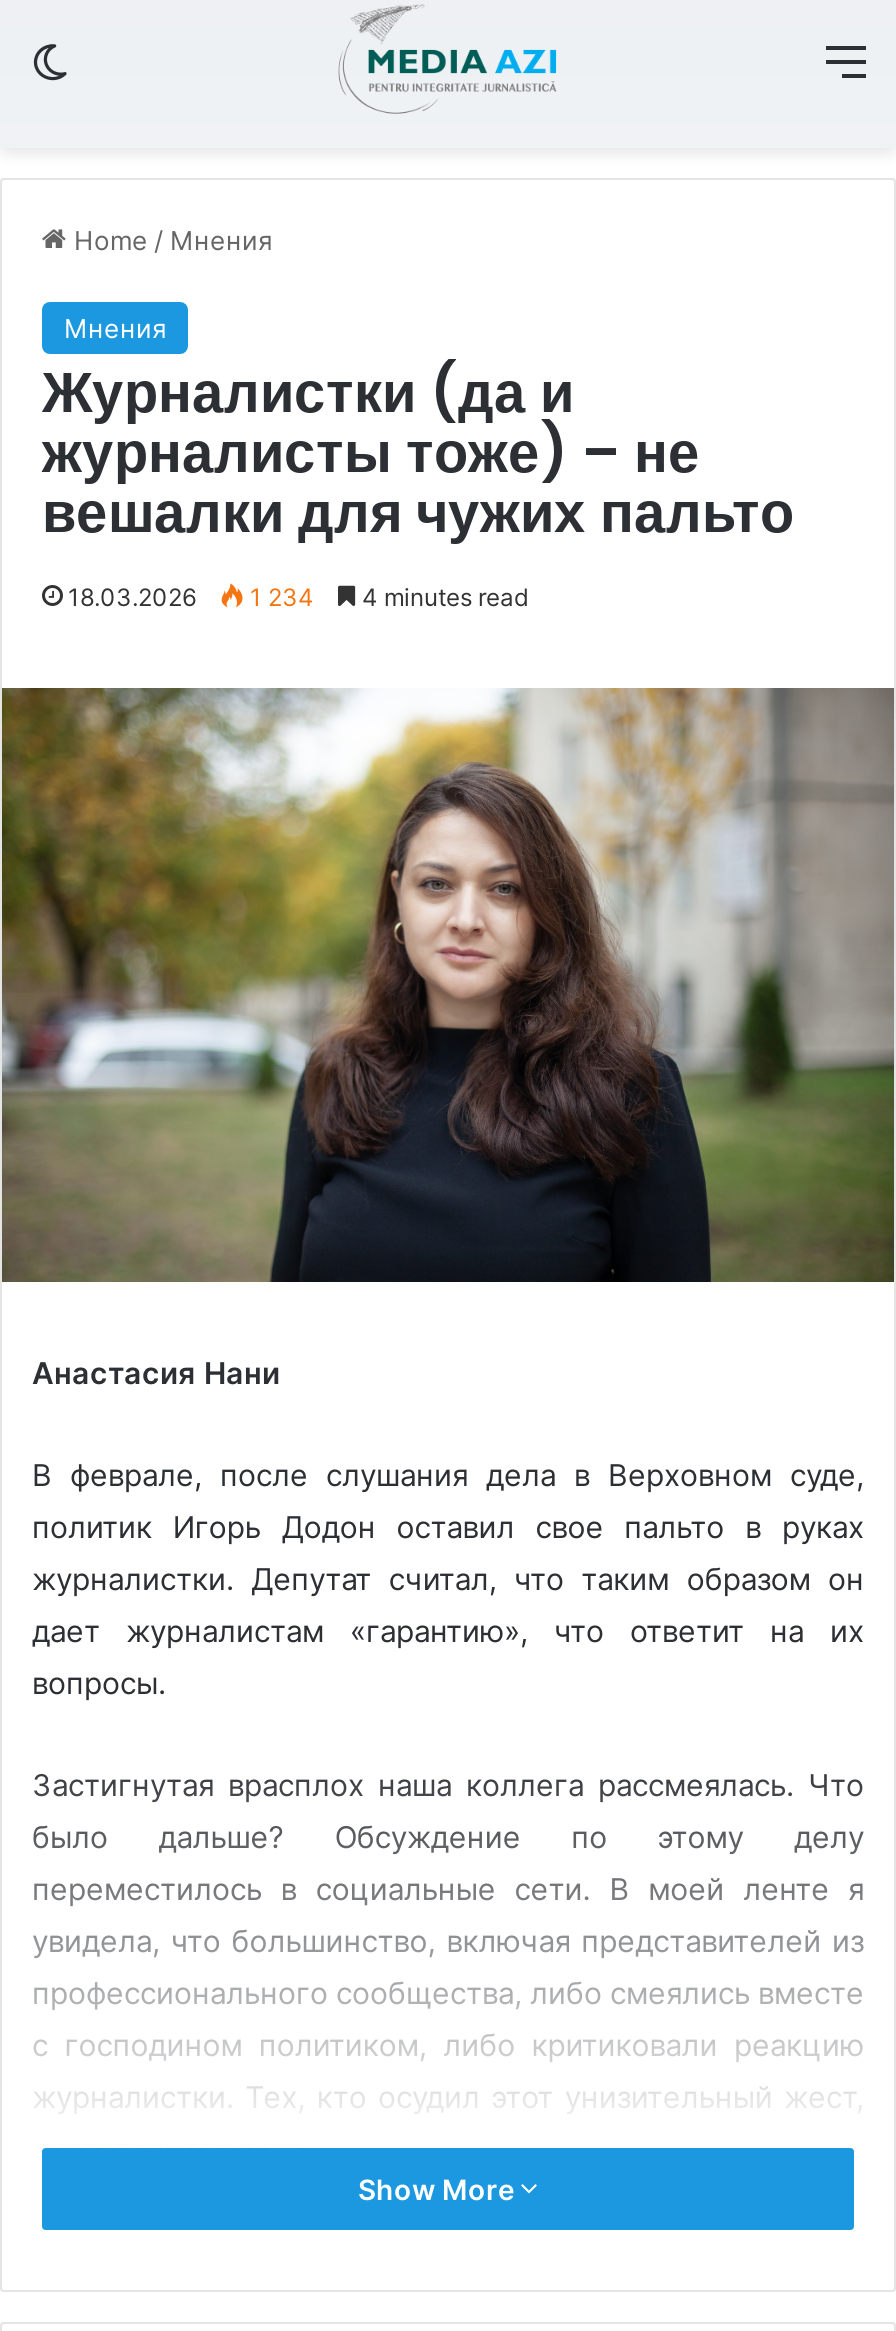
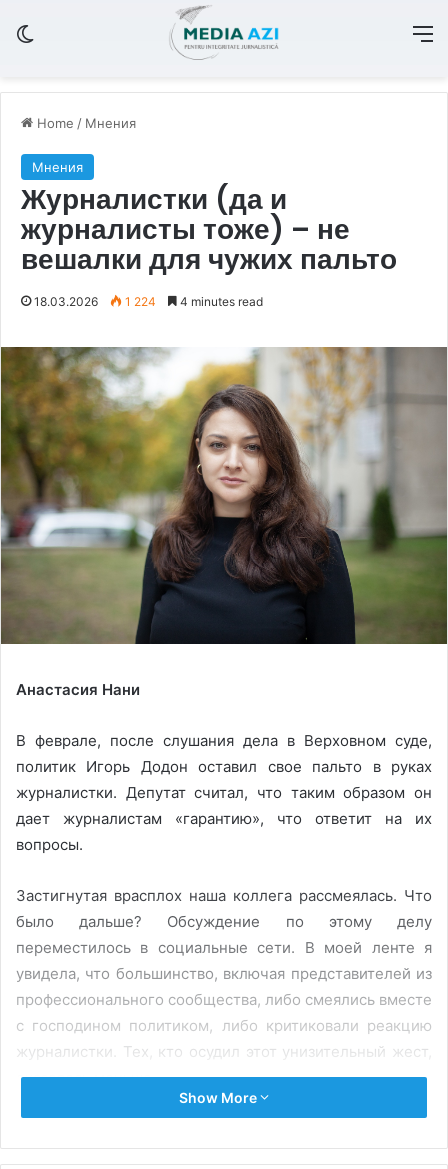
[68,582,528,612] 18.03.2026 1 234 4 minutes read -> [34,294,263,309] 18.03.2026 1 224 4 minutes read

